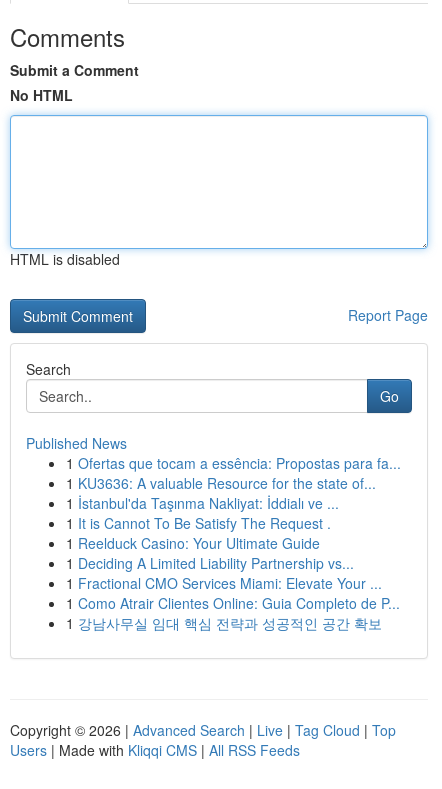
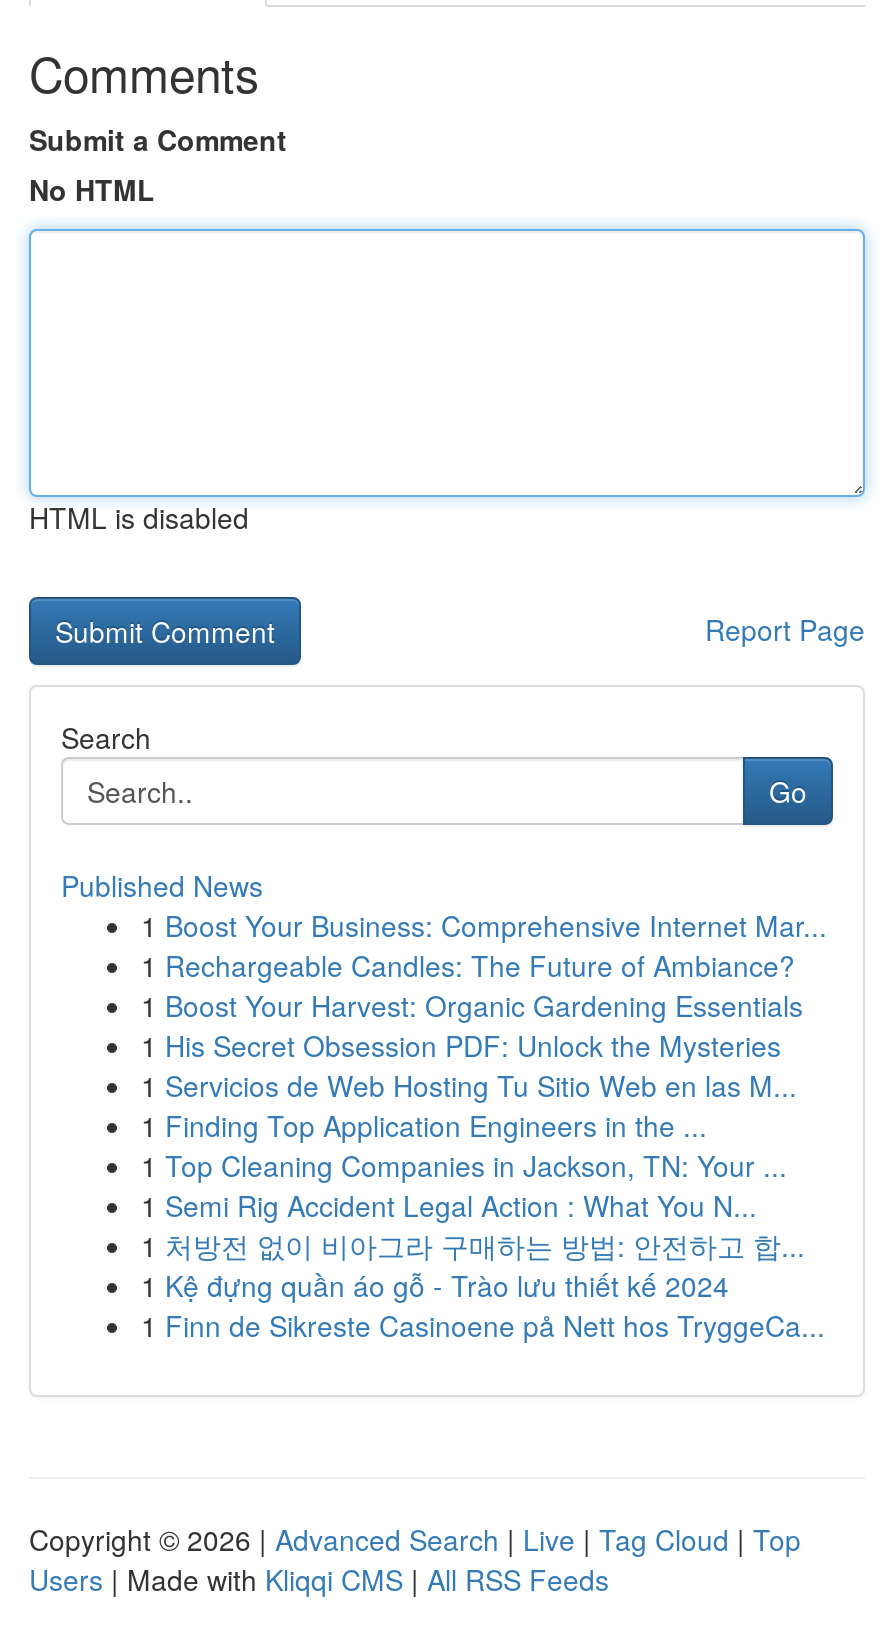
[66,453,401,633] 1 Ofertas que tocam a essência: Propostas para fa... | 1 KU3636: A valuable Resource for the state of... | 1 İstanbul'da Taşınma Nakliyat: İddialı ve ... | 1 It is Cannot To Be Satisfy The Request . | 1 Reelduck Casino: Your Ultimate Guide | 1 Deciding A Limited Liability Partnership vs... | 1 Fractional CMO Services Miami: Elevate Your ... | 1 Como Atrair Clientes Online: Guia Completo de P... | 1 강남사무실 임대 핵심 전략과 성공적인 공간 확보 -> [141,905,827,1345] 1 Boost Your Business: Comprehensive Internet Mar... | 1 Rechargeable Candles: The Future of Ambiance? | 1 Boost Your Harvest: Organic Gardening Essentials | 1 His Secret Obsession PDF: Unlock the Mysteries | 1 Servicios de Web Hosting Tu Sitio Web en las M... | 1 Finding Top Application Engineers in the ... | 1 Top Cleaning Companies in Jackson, TN: Your ... | 1 Semi Rig Accident Legal Action : What You N... | 1 처방전 없이 비아그라 구매하는 방법: 안전하고 합... | 1 Kệ đựng quần áo gỗ - Trào lưu thiết kế 2024 | 1 Finn de Sikreste Casinoene på Nett hos TryggeCa...

